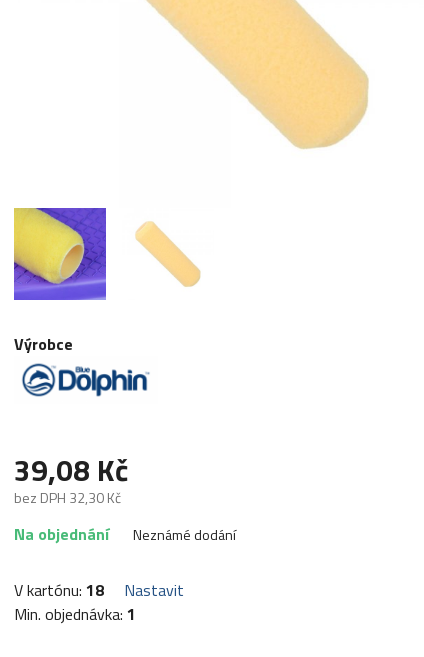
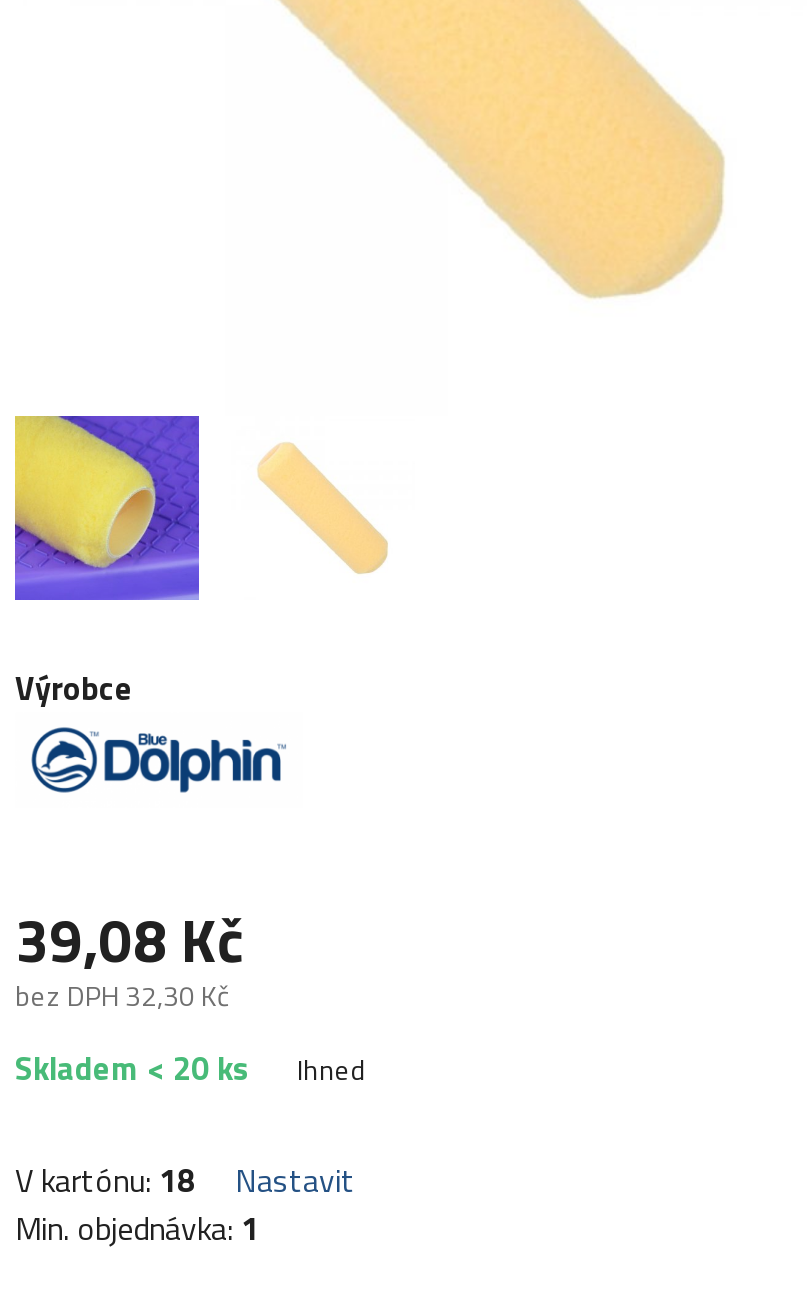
[14,522,236,546] Na objednání | Neznámé dodání -> [15,1044,367,1092] Skladem < 20 ks | Ihned

